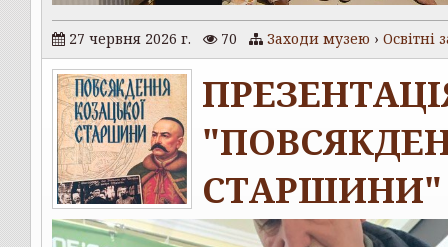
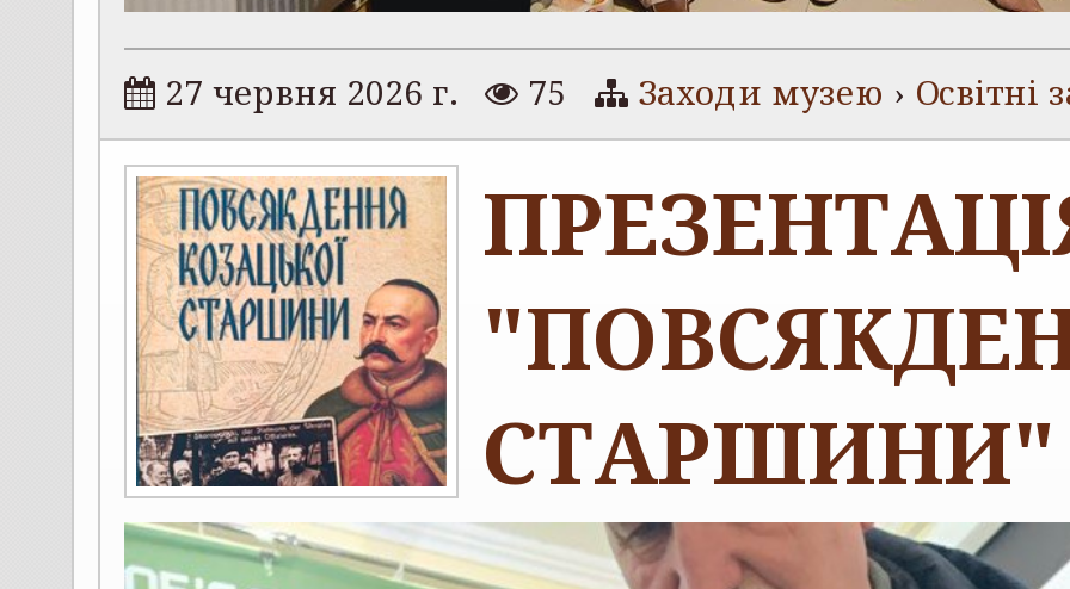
[217,29,249,48] 70 -> [518,69,595,114] 75

